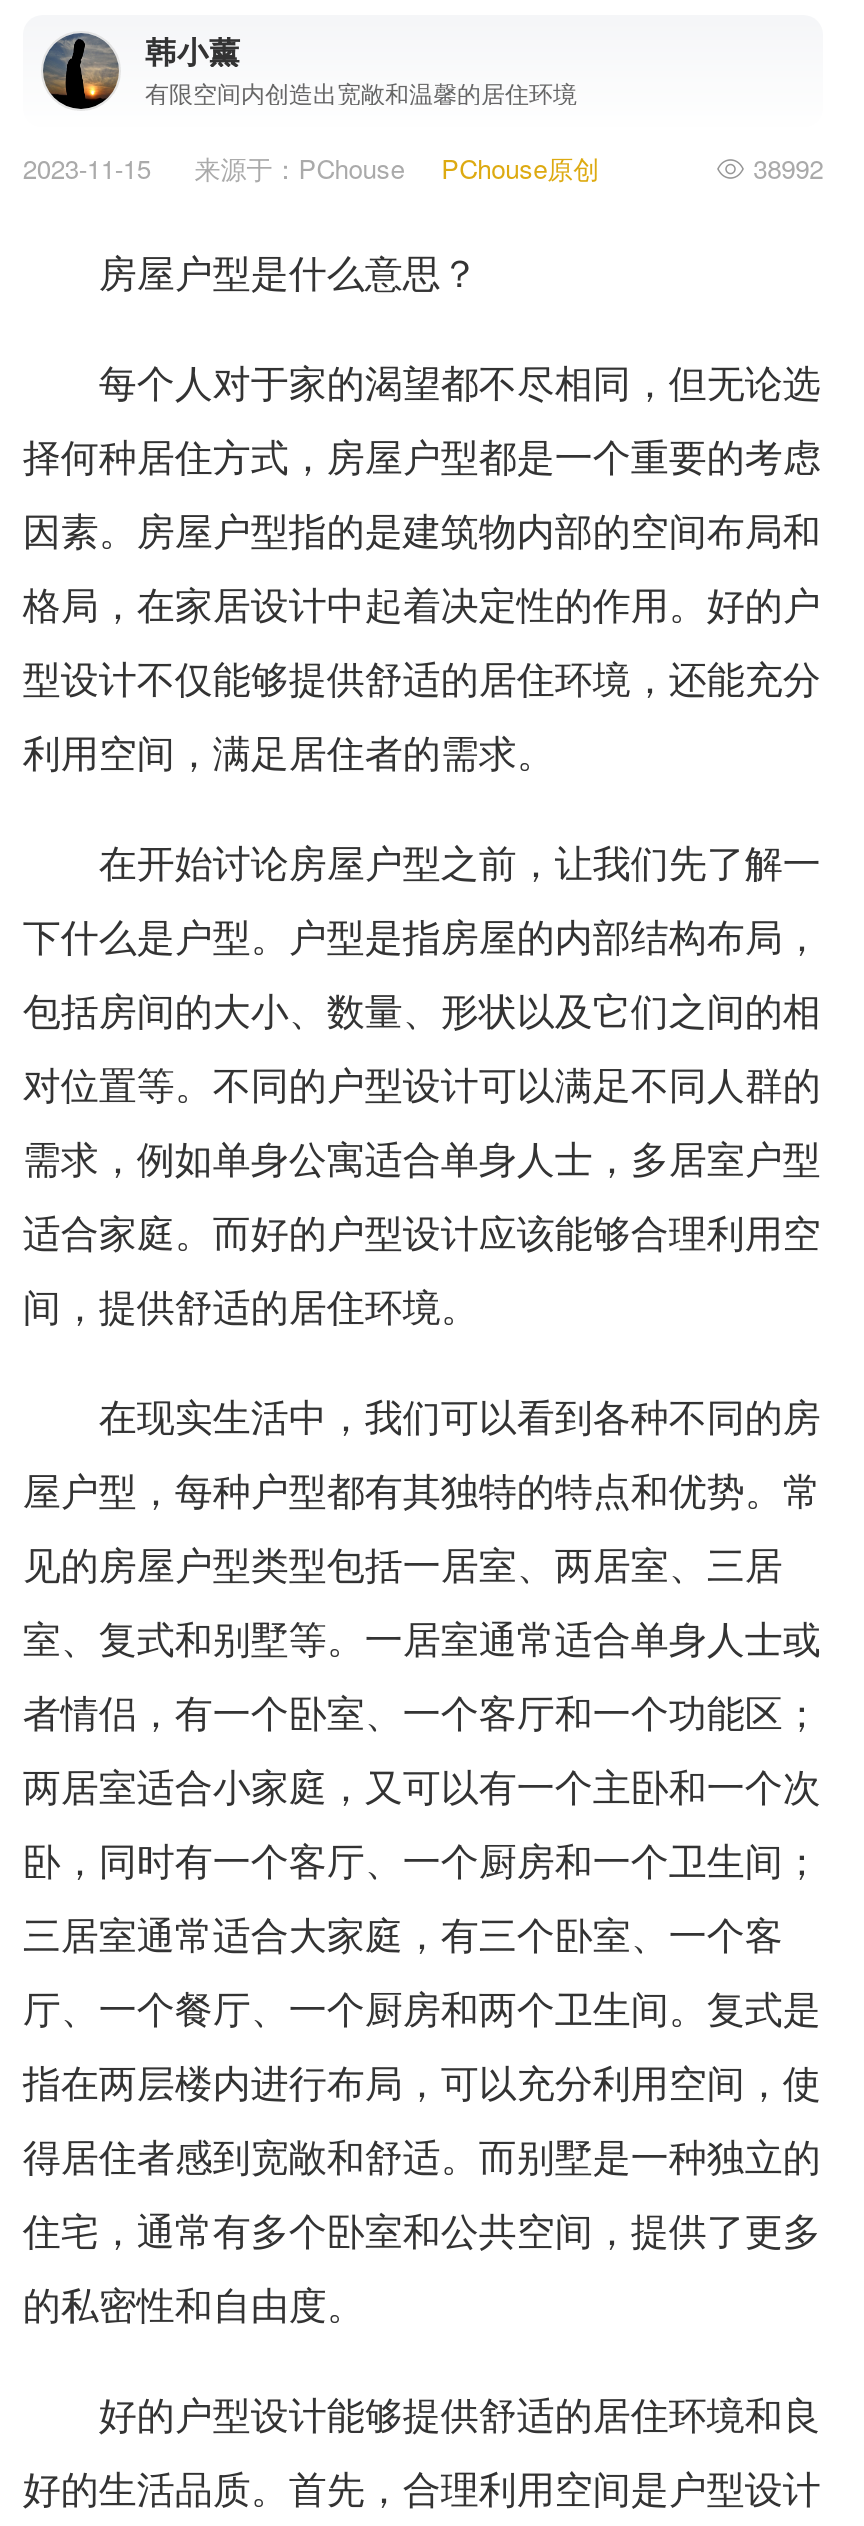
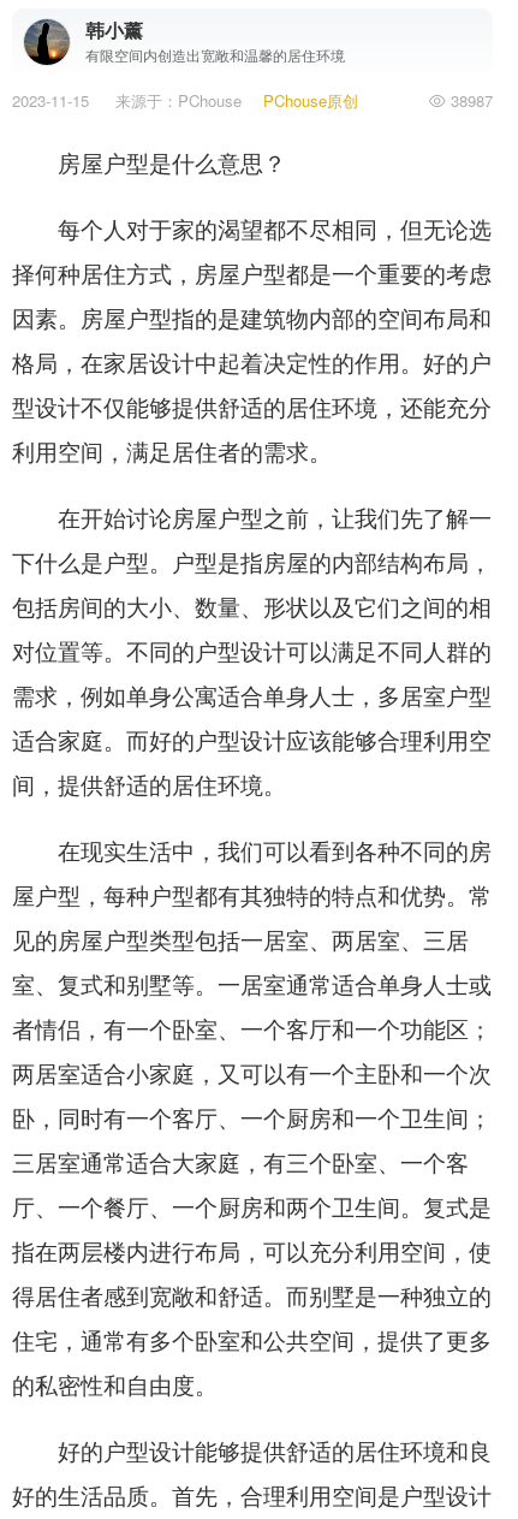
[753,149,823,187] 38992 -> [451,89,493,112] 38987

